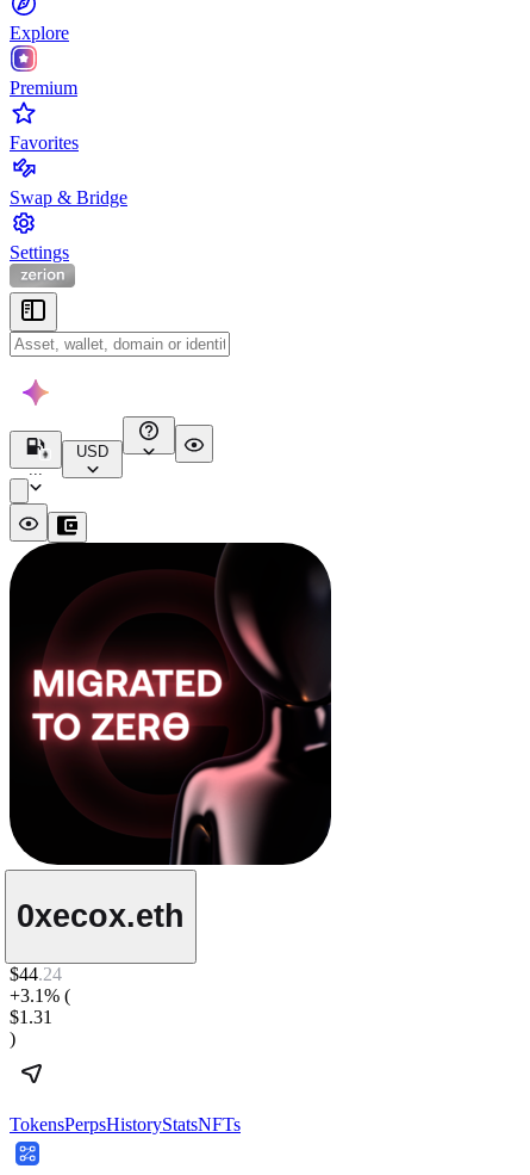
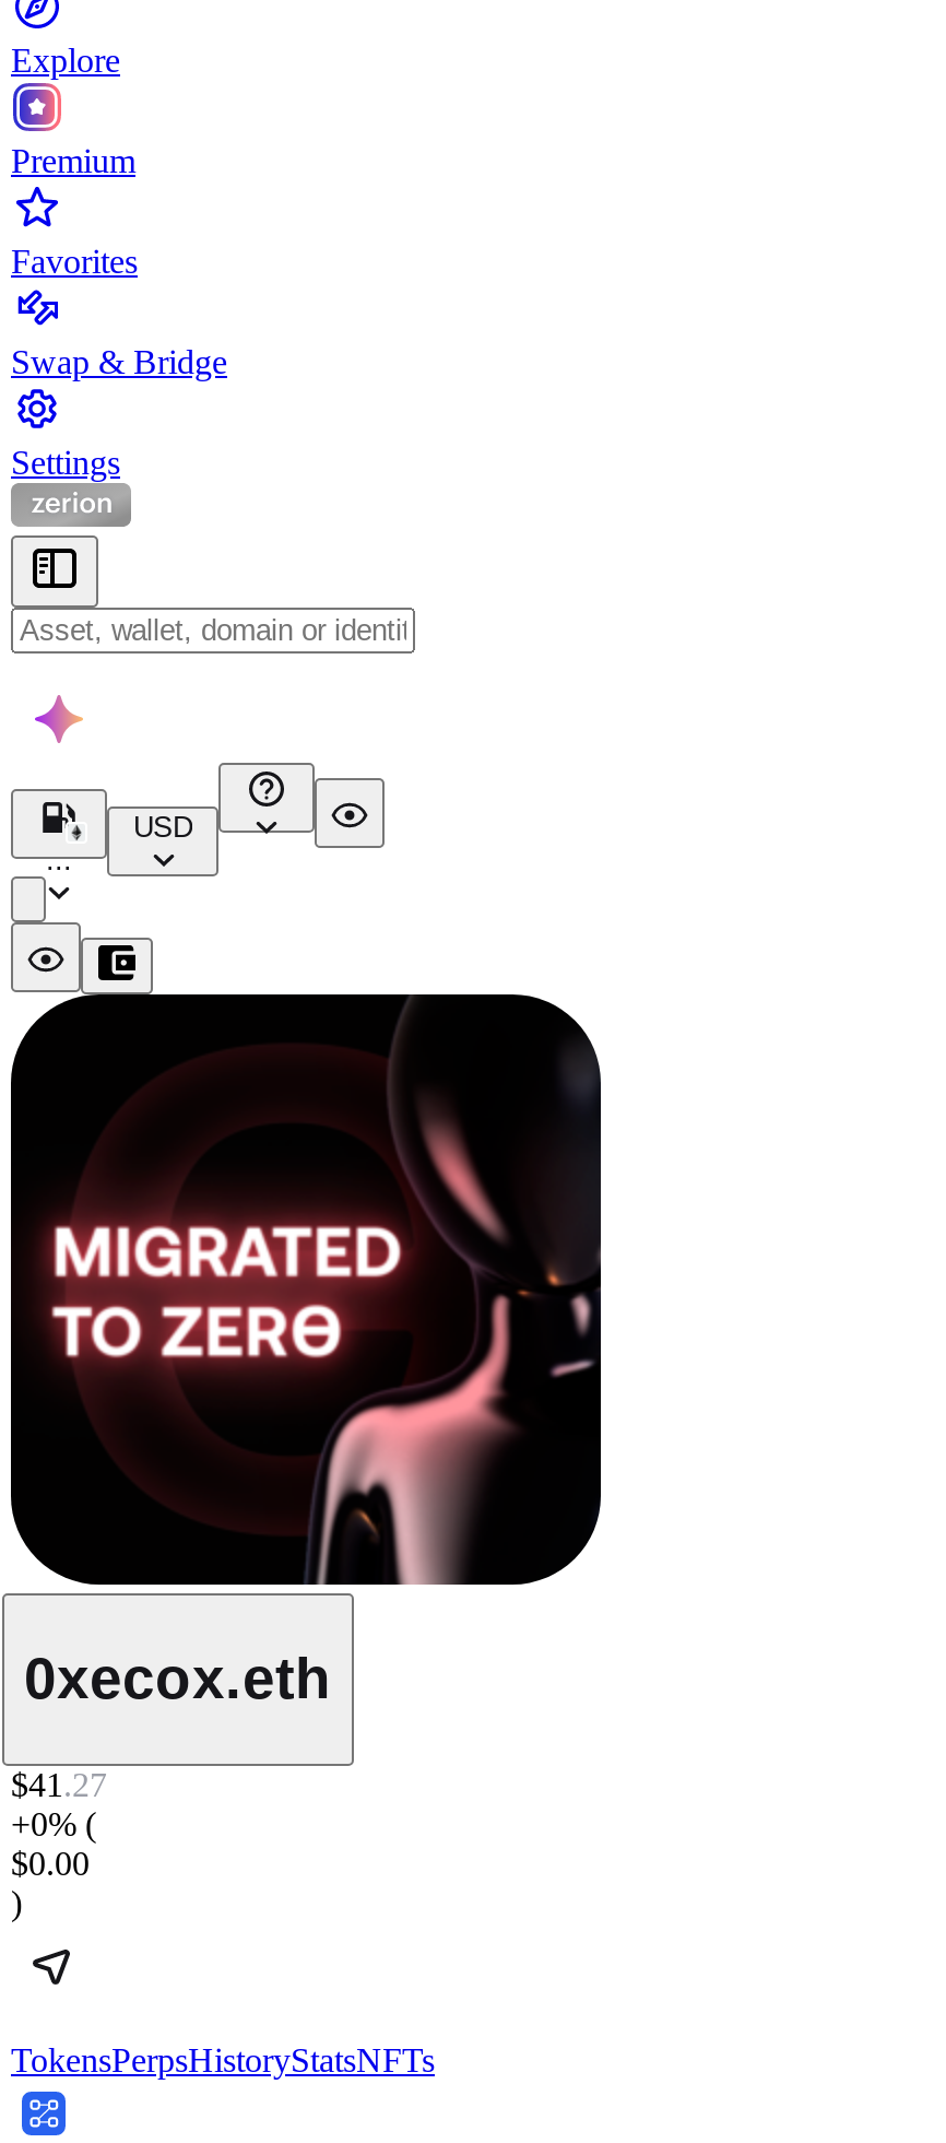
[10,963,62,984] $44.24 -> [11,1765,107,1802] $41.27
[10,985,70,1005] +3.1% ( -> [11,1805,96,1842] +0% (
[10,1006,52,1027] $1.31 -> [11,1844,90,1881] $0.00

